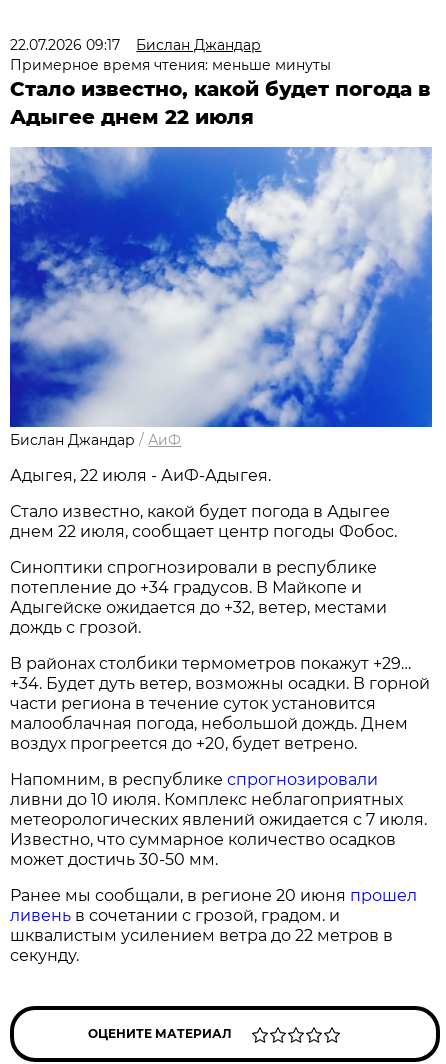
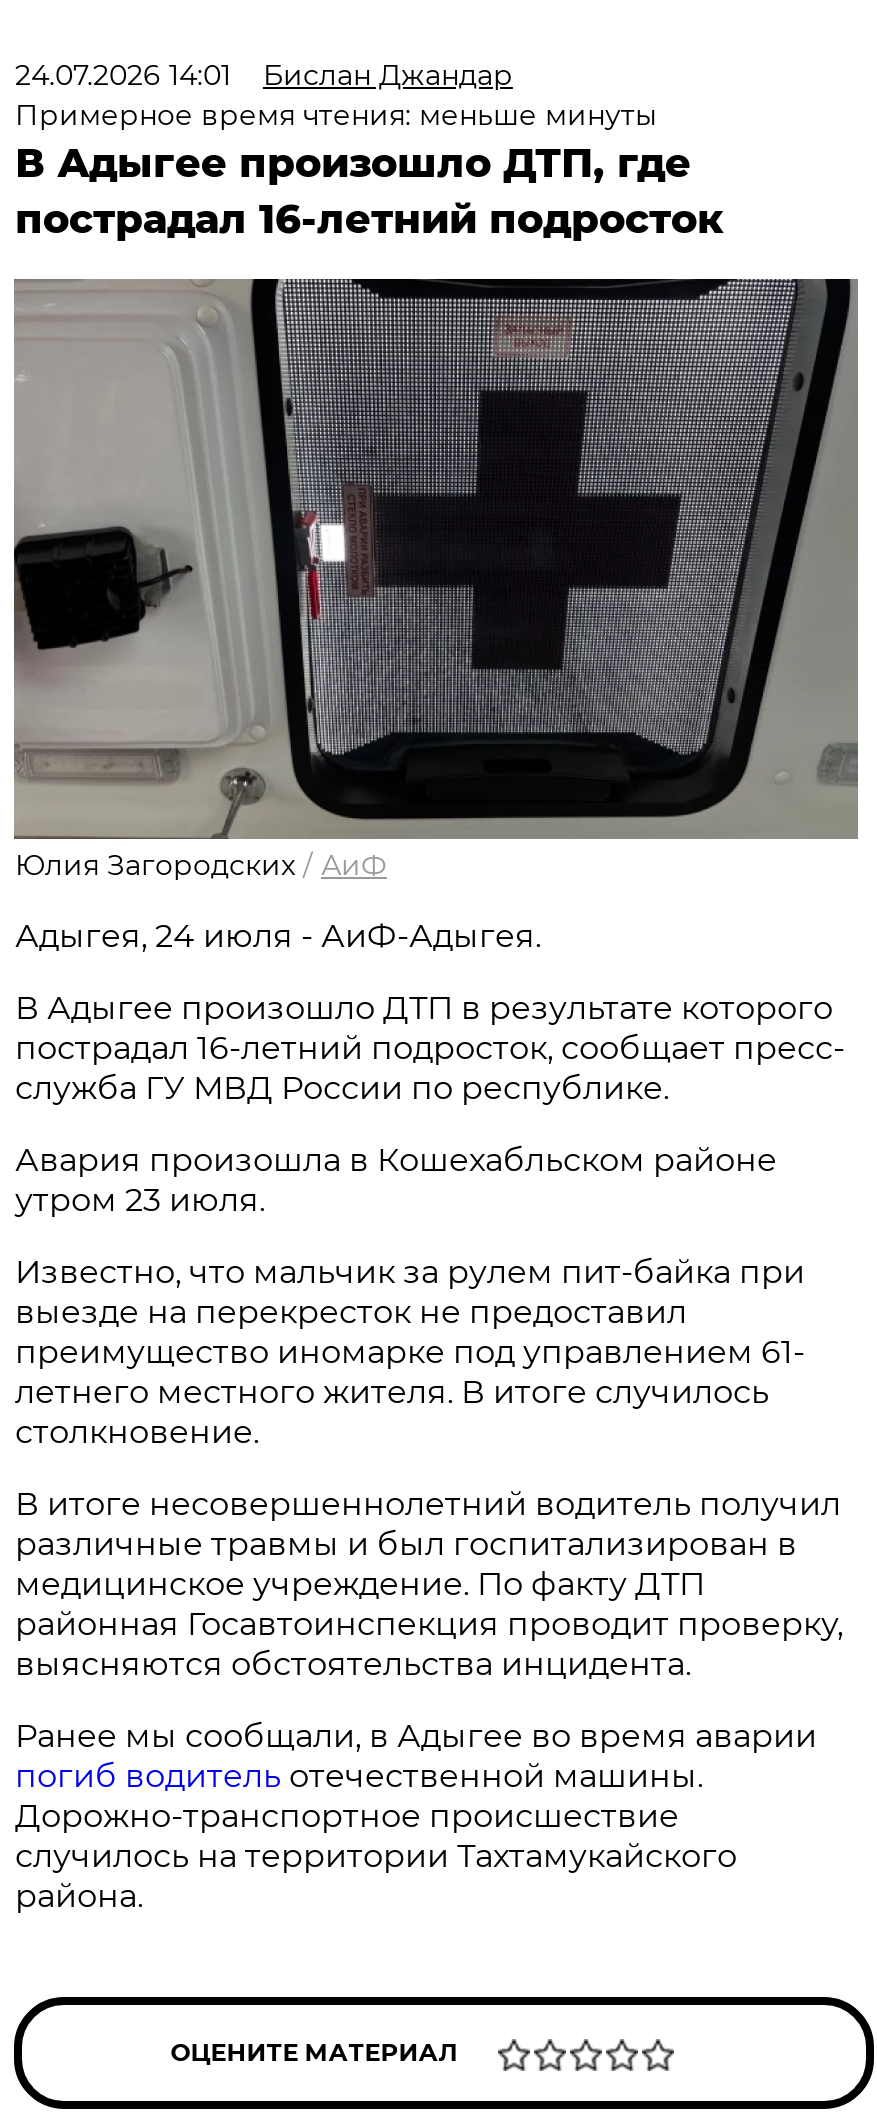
[10,36,261,54] 22.07.2026 09:17 Бислан Джандар -> [15,57,513,93] 24.07.2026 14:01 Бислан Джандар
[10,77,431,129] Стало известно, какой будет погода в | Адыгее днем 22 июля -> [15,139,723,243] В Адыгее произошло ДТП, где | пострадал 16-летний подросток
[9,146,433,449] [image] | Бислан Джандар / АиФ -> [12,277,860,883] [image] | Юлия Загородских / АиФ
[10,466,271,485] Адыгея, 22 июля - АиФ-Адыгея. -> [15,917,541,955] Адыгея, 24 июля - АиФ-Адыгея.
[10,502,397,541] Стало известно, какой будет погода в Адыгее | днем 22 июля, сообщает центр погоды Фобос. -> [15,989,845,1107] В Адыгее произошло ДТП в результате которого | пострадал 16-летний подросток, сообщает пресс- | служба ГУ МВД России по республике.
[10,558,387,637] Синоптики спрогнозировали в республике | потепление до +34 градусов. В Майкопе и | Адыгейске ожидается до +32, ветер, местами | дождь с грозой. -> [15,1141,777,1219] Авария произошла в Кошехабльском районе | утром 23 июля.
[10,654,430,753] В районах столбики термометров покажут +29… | +34. Будет дуть ветер, возможны осадки. В горной | части региона в течение суток установится | малооблачная погода, небольшой дождь. Днем | воздух прогреется до +20, будет ветрено. -> [15,1253,805,1451] Известно, что мальчик за рулем пит-байка при | выезде на перекресток не предоставил | преимущество иномарке под управлением 61- | летнего местного жителя. В итоге случилось | столкновение.
[10,770,427,869] Напомним, в республике спрогнозировали | ливни до 10 июля. Комплекс неблагоприятных | метеорологических явлений ожидается с 7 июля. | Известно, что суммарное количество осадков | может достичь 30-50 мм. -> [15,1485,843,1683] В итоге несовершеннолетний водитель получил | различные травмы и был госпитализирован в | медицинское учреждение. По факту ДТП | районная Госавтоинспекция проводит проверку, | выясняются обстоятельства инцидента.
[10,886,417,965] Ранее мы сообщали, в регионе 20 июня прошел | ливень в сочетании с грозой, градом. и | шквалистым усилением ветра до 22 метров в | секунду. -> [15,1717,817,1915] Ранее мы сообщали, в Адыгее во время аварии | погиб водитель отечественной машины. | Дорожно-транспортное происшествие | случилось на территории Тахтамукайского | района.

